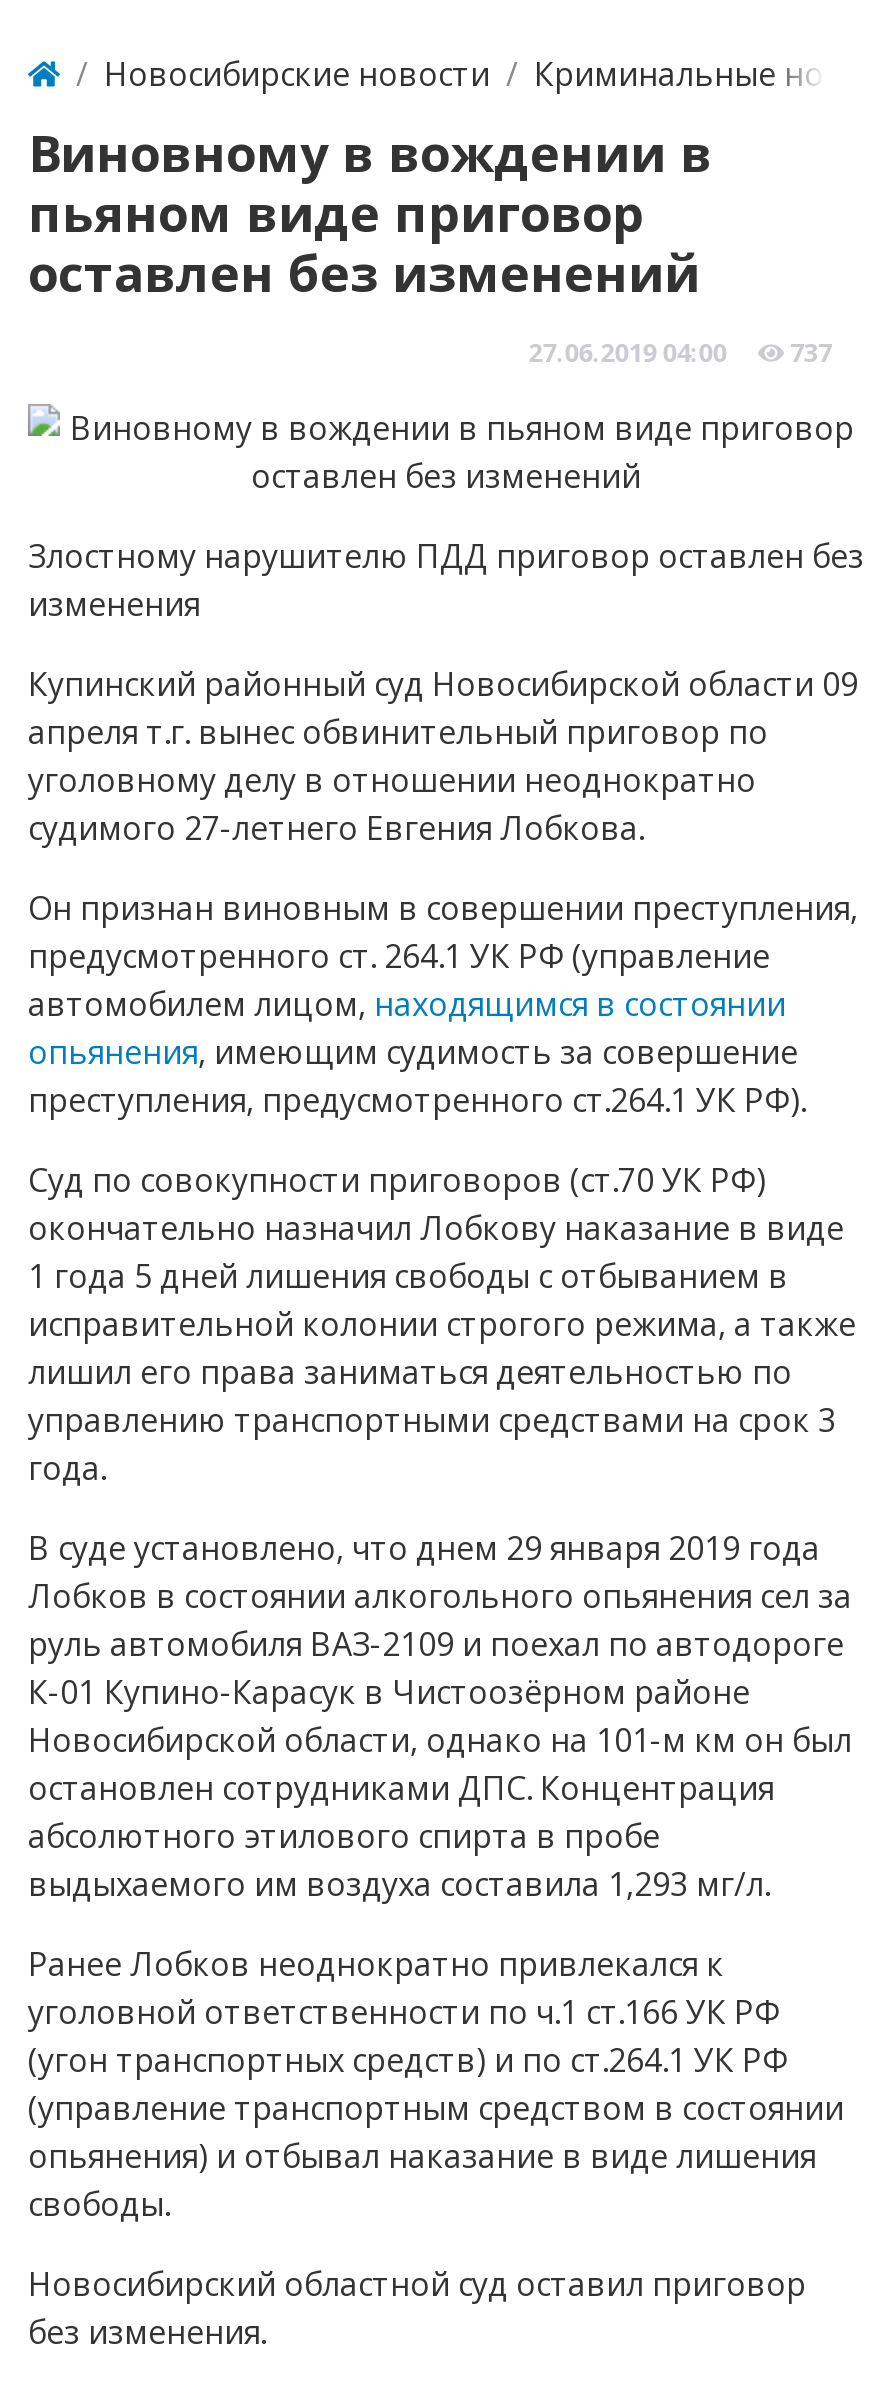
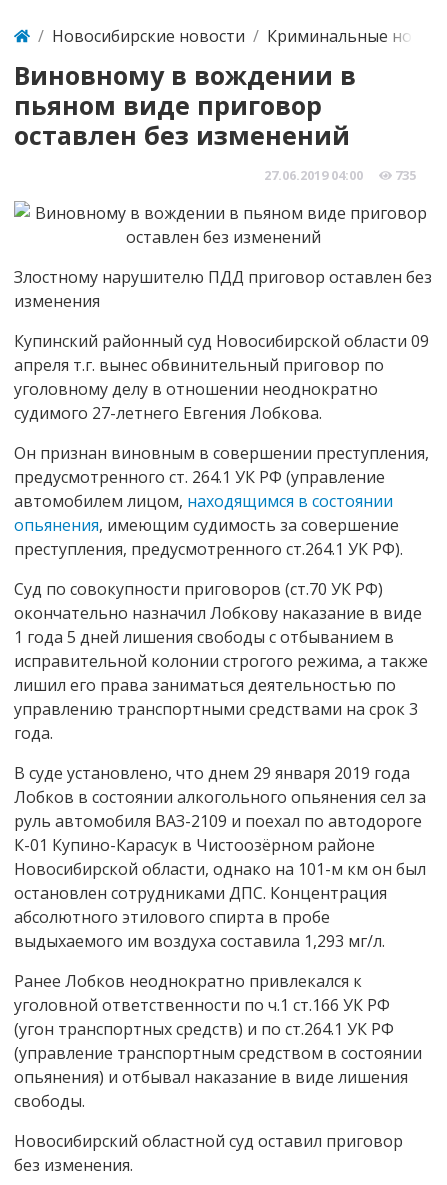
[528,334,832,370] 27.06.2019 04:00 737 -> [264,166,416,184] 27.06.2019 04:00 735

